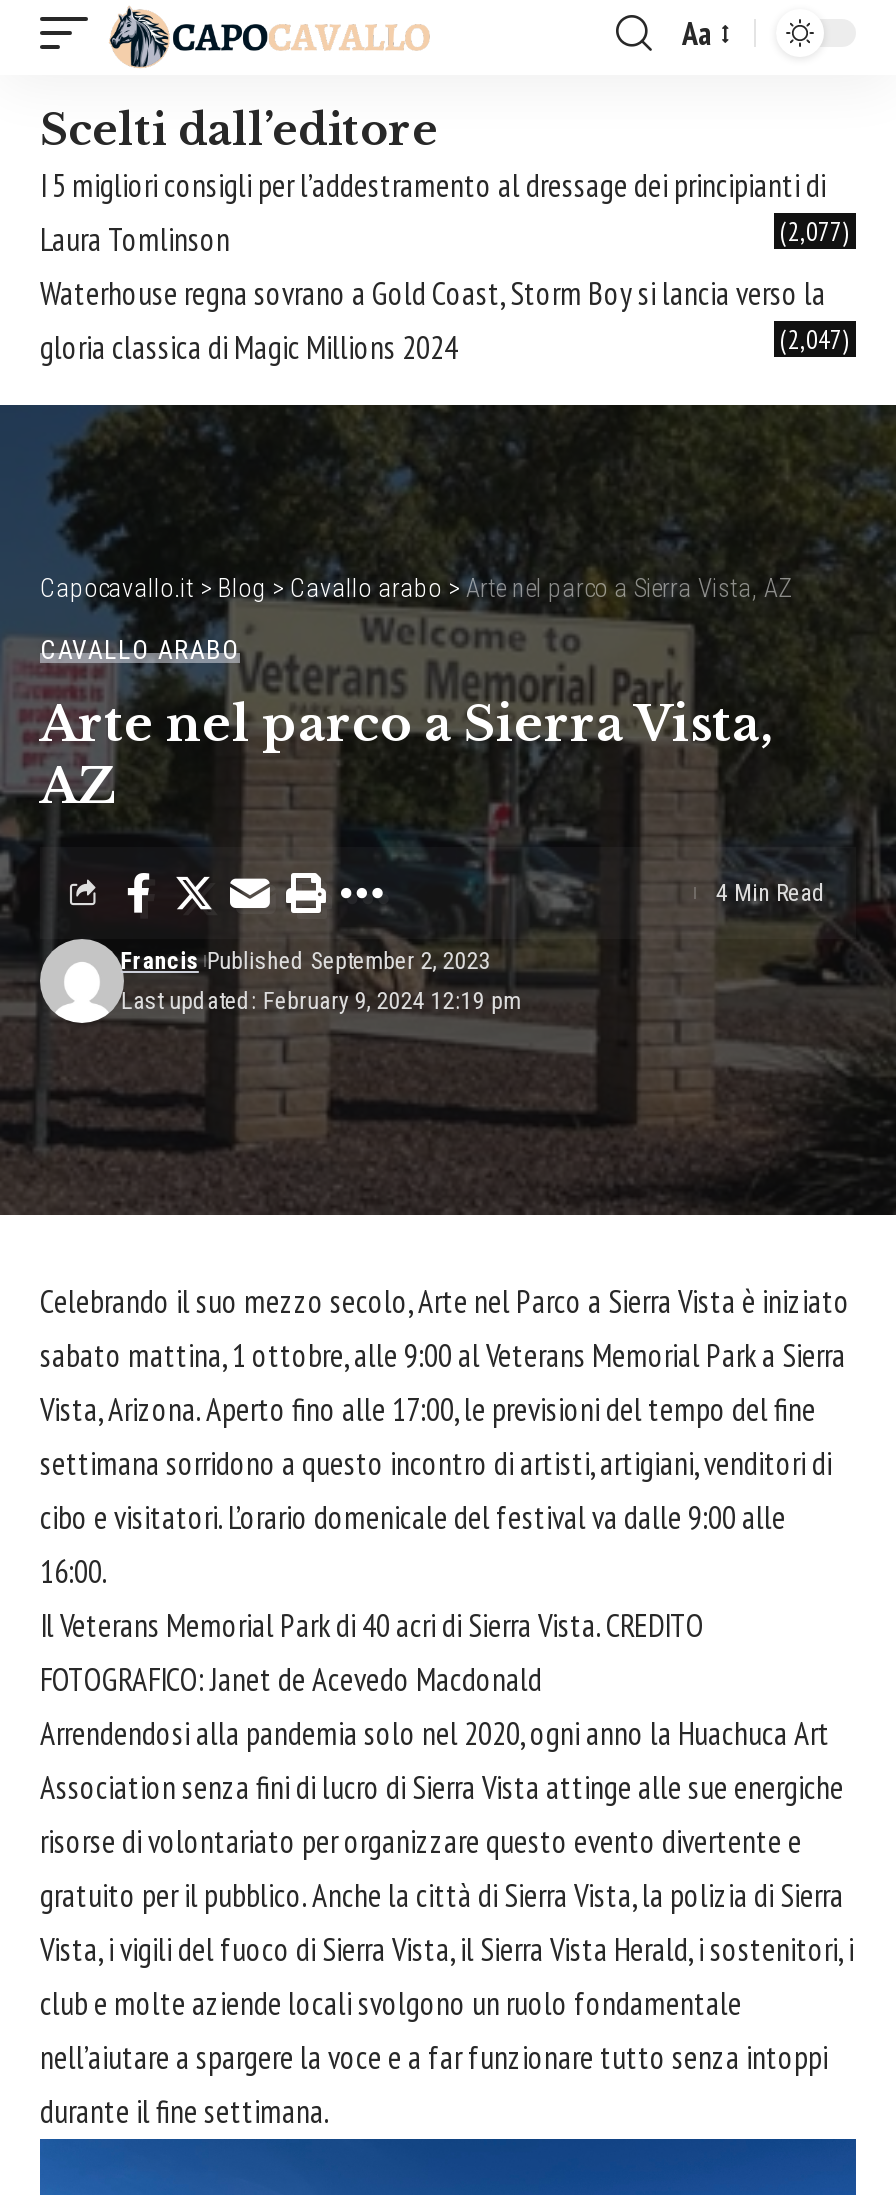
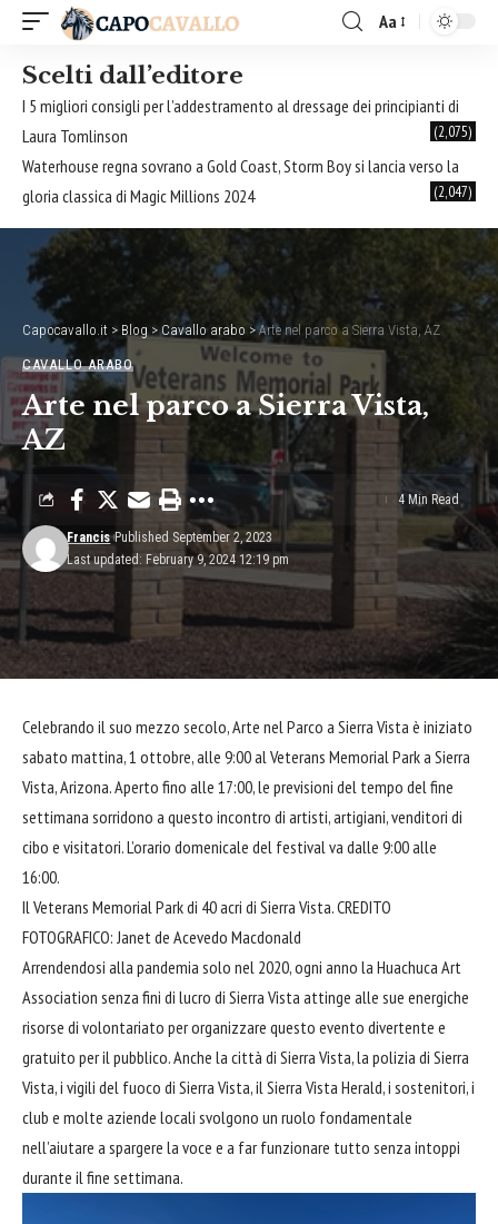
[780,213,850,249] (2,077) -> [434,121,472,141] (2,075)

